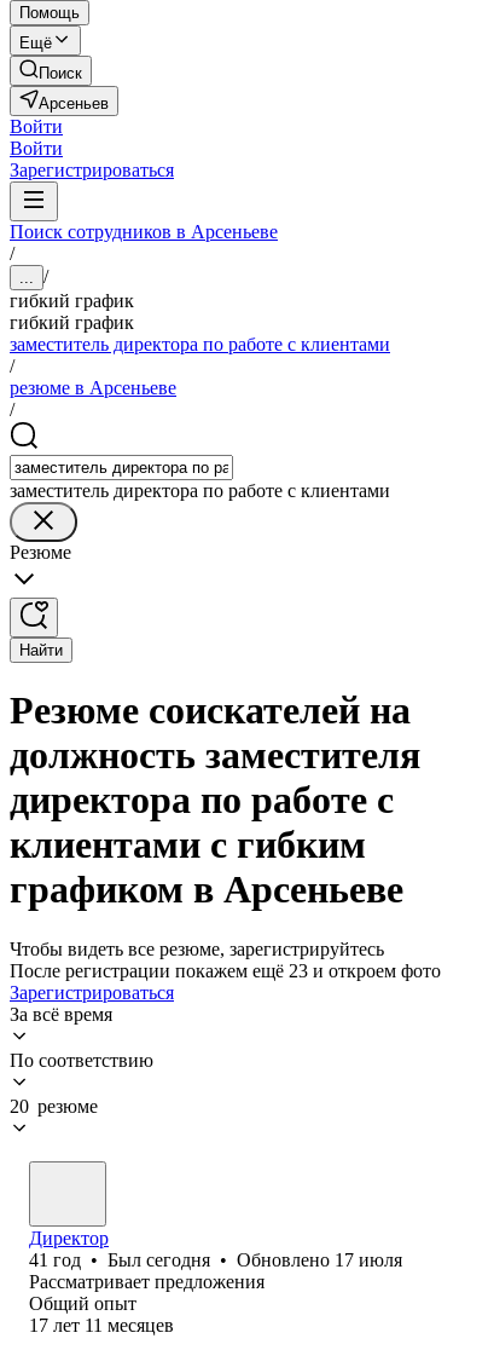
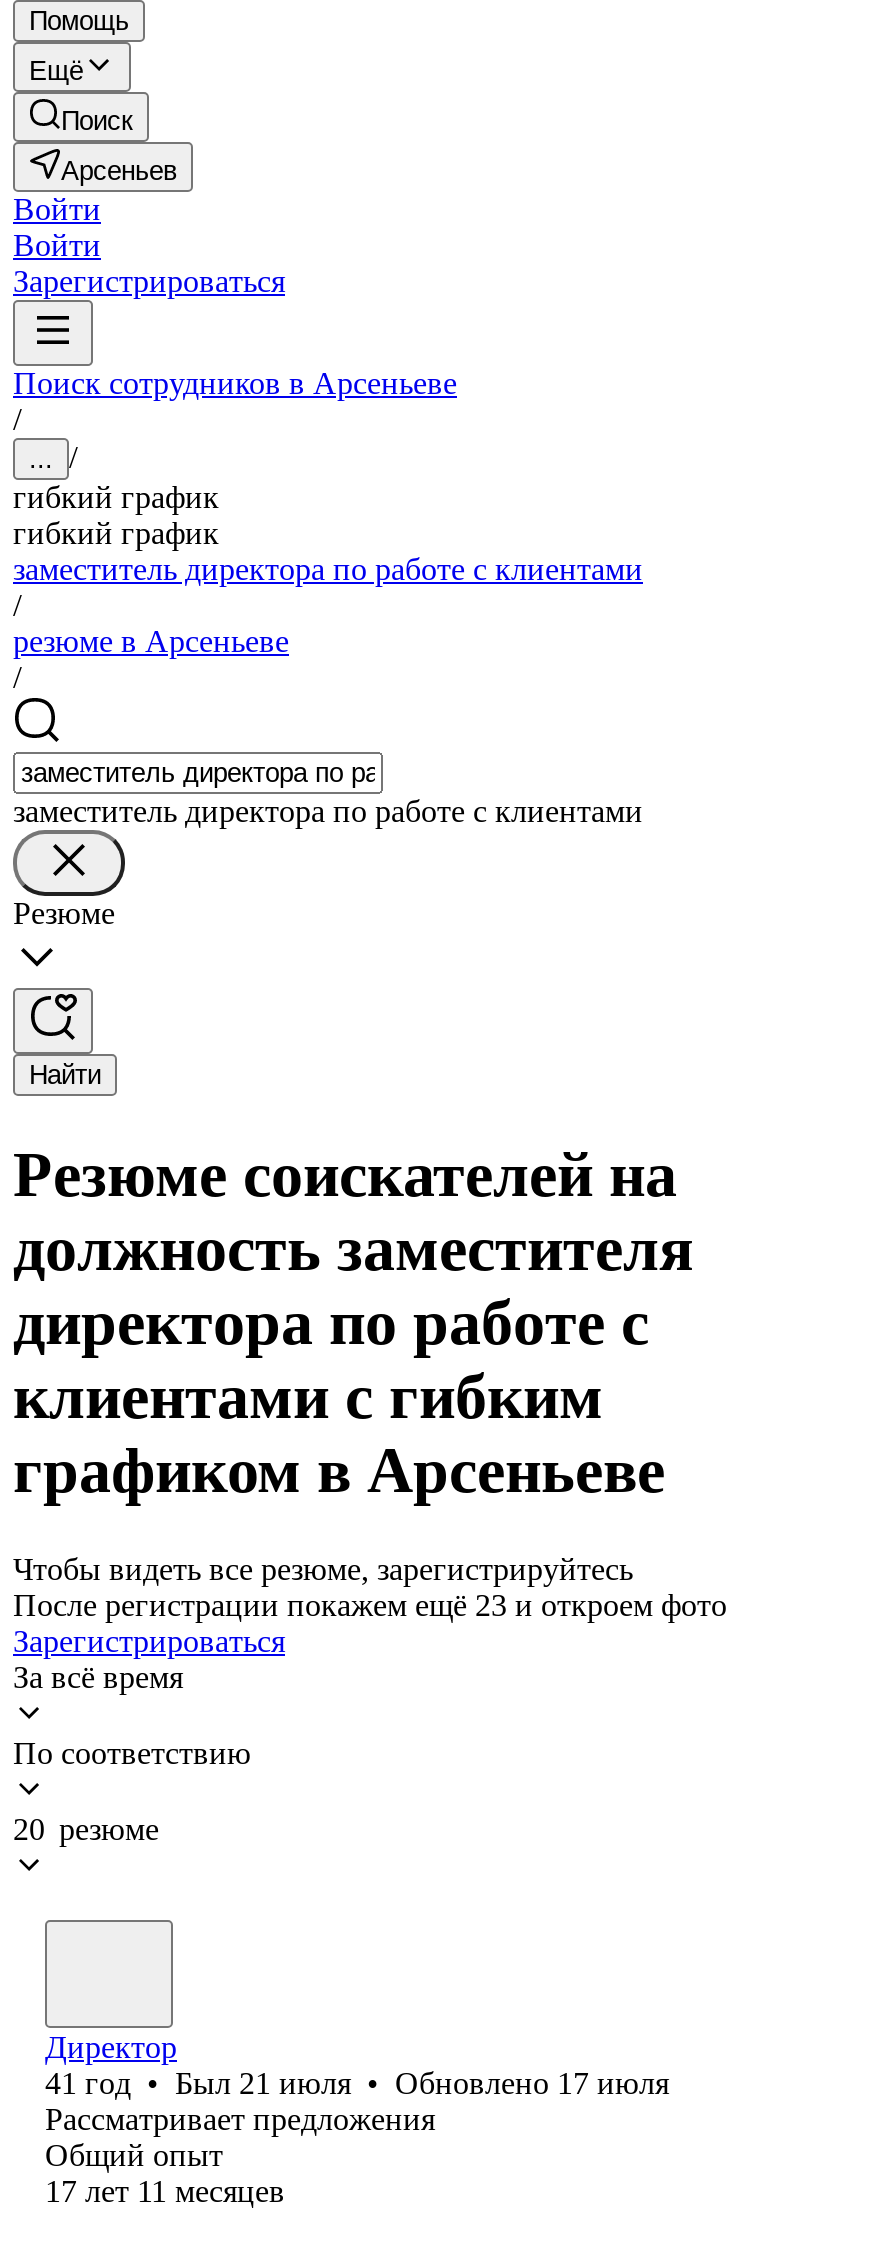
[29,1249,402,1270] 41 год • Был сегодня • Обновлено 17 июля -> [45,2066,669,2100] 41 год • Был 21 июля • Обновлено 17 июля

